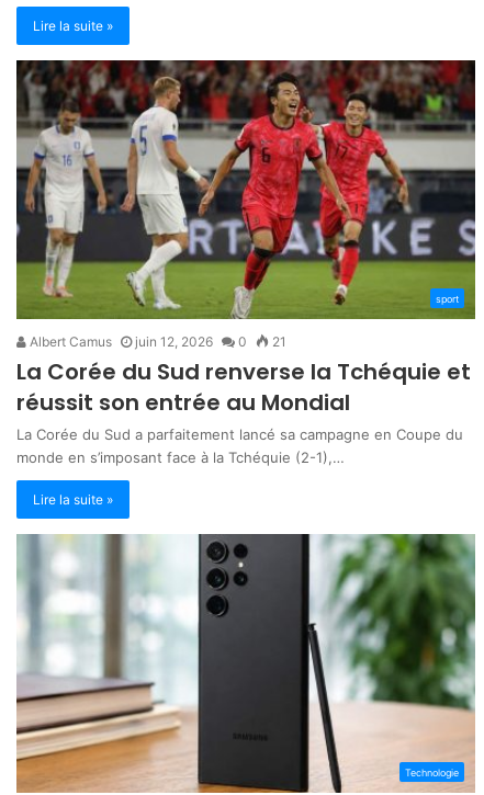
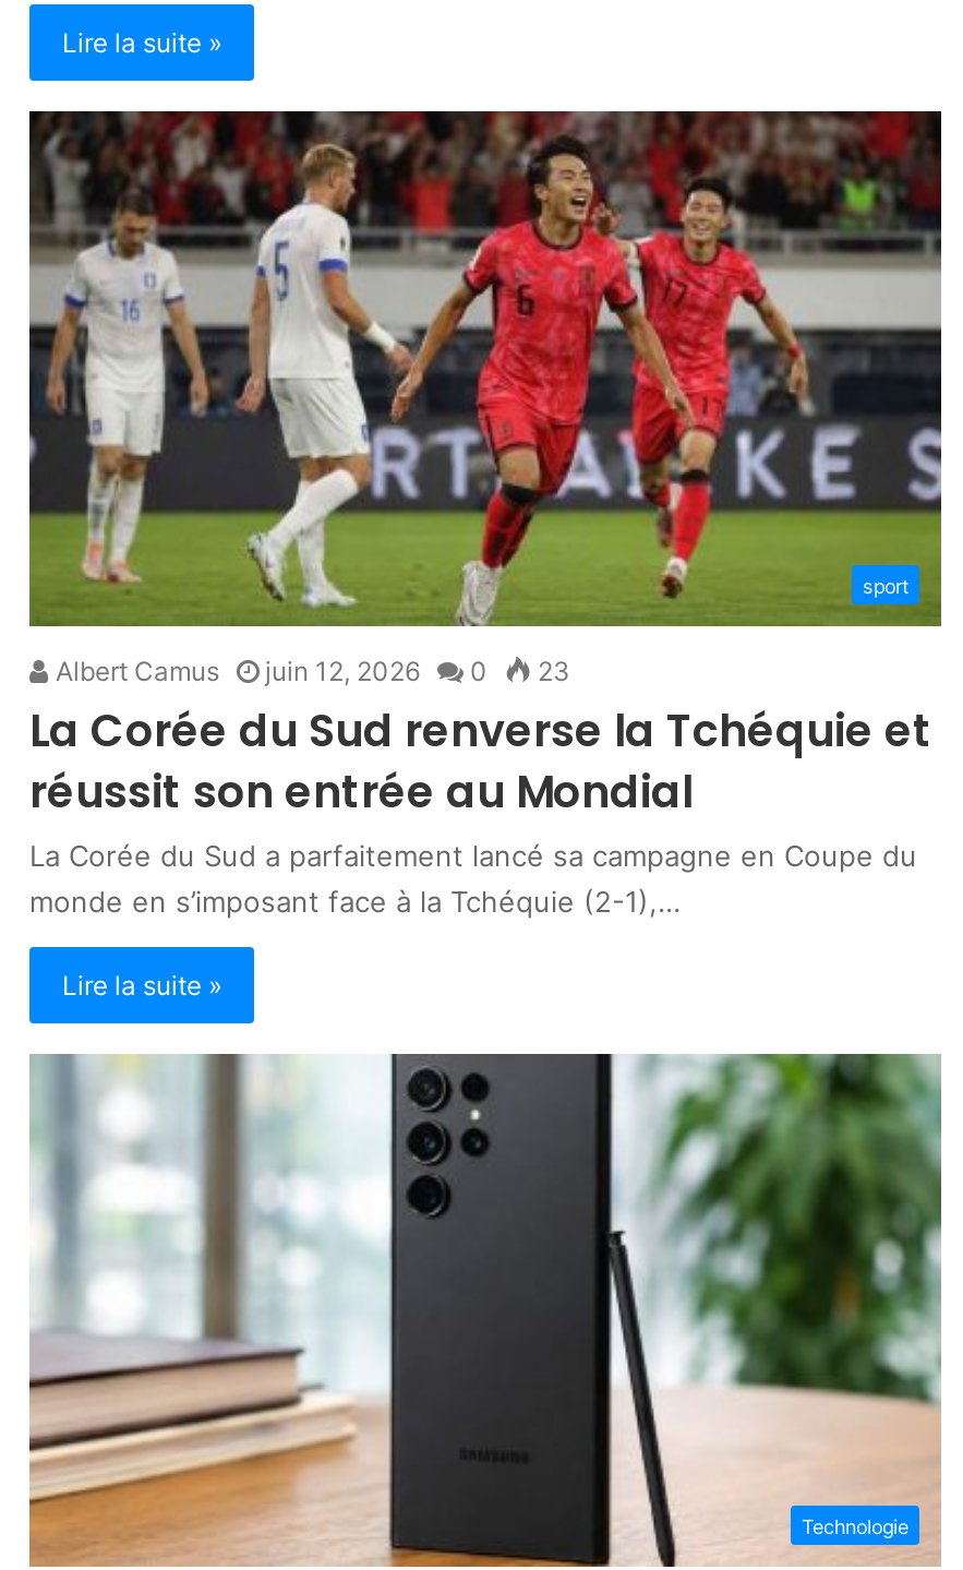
[26,333,286,350] Albert Camus juin 12, 2026 0 21 -> [49,654,570,686] Albert Camus juin 12, 2026 0 23

